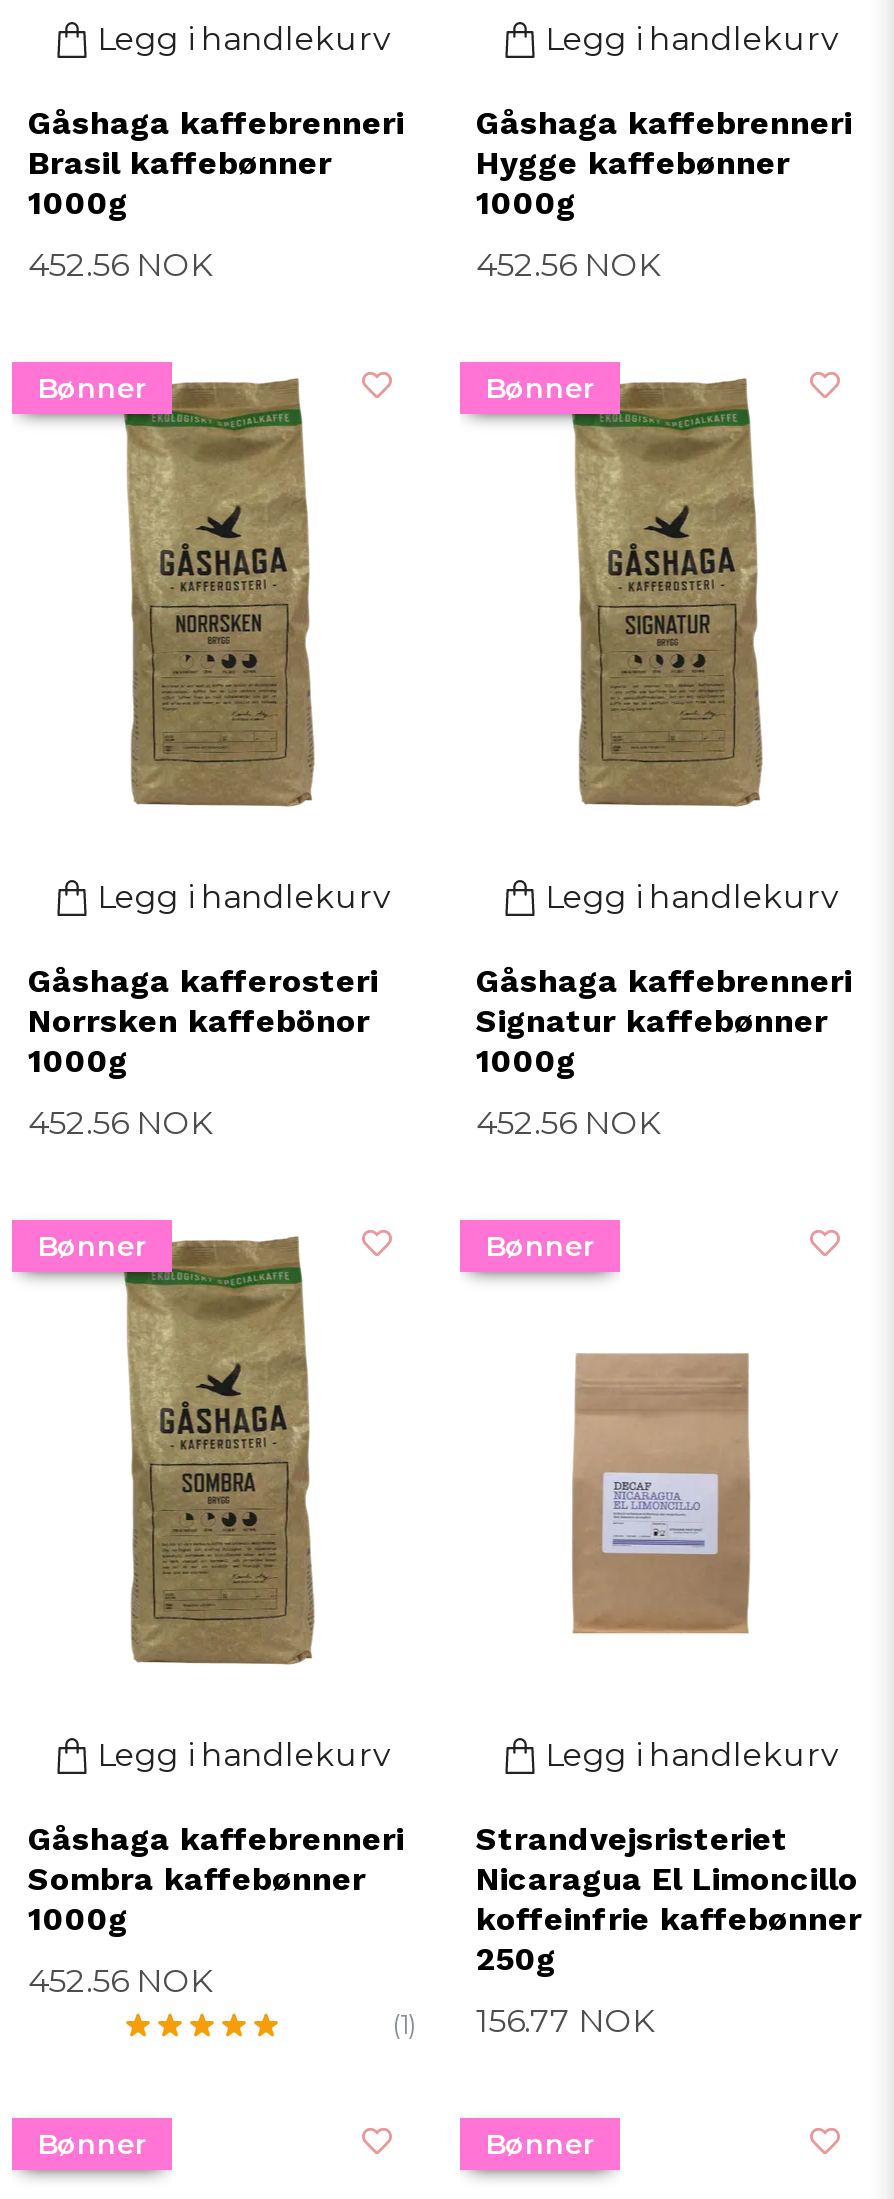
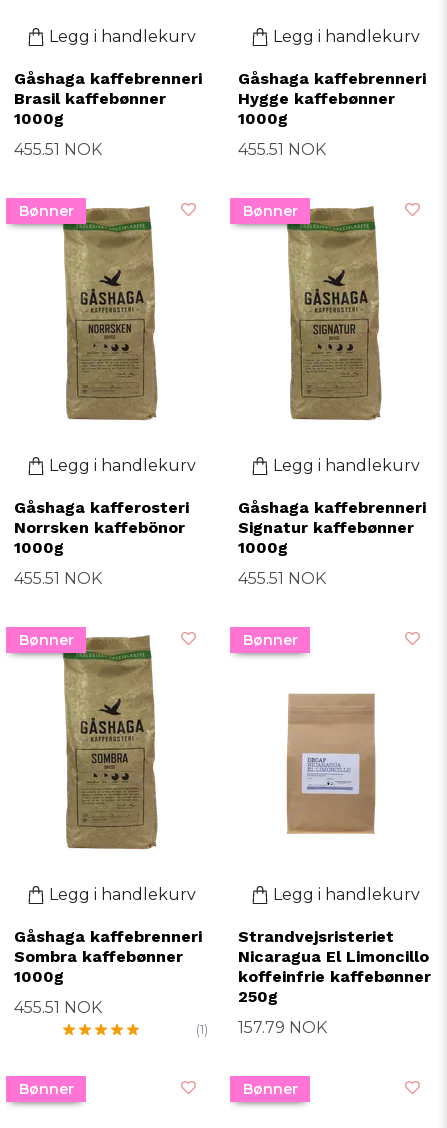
[28,245,212,283] 452.56 NOK -> [14,140,102,159] 455.51 NOK
[476,245,660,283] 452.56 NOK -> [238,140,326,159] 455.51 NOK
[28,1103,212,1141] 452.56 NOK -> [14,569,102,588] 455.51 NOK
[476,1103,660,1141] 452.56 NOK -> [238,569,326,588] 455.51 NOK
[28,1961,212,1999] 452.56 NOK -> [14,998,102,1017] 455.51 NOK
[392,2001,654,2039] (1) 156.77 NOK -> [196,1018,327,1037] (1) 157.79 NOK

